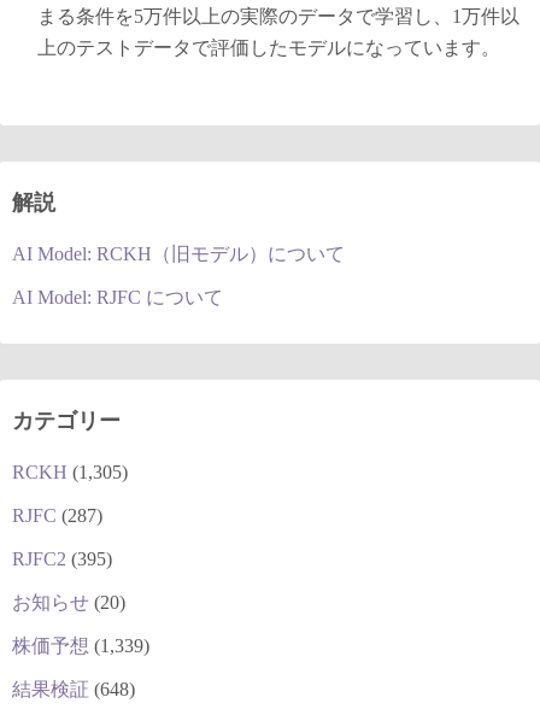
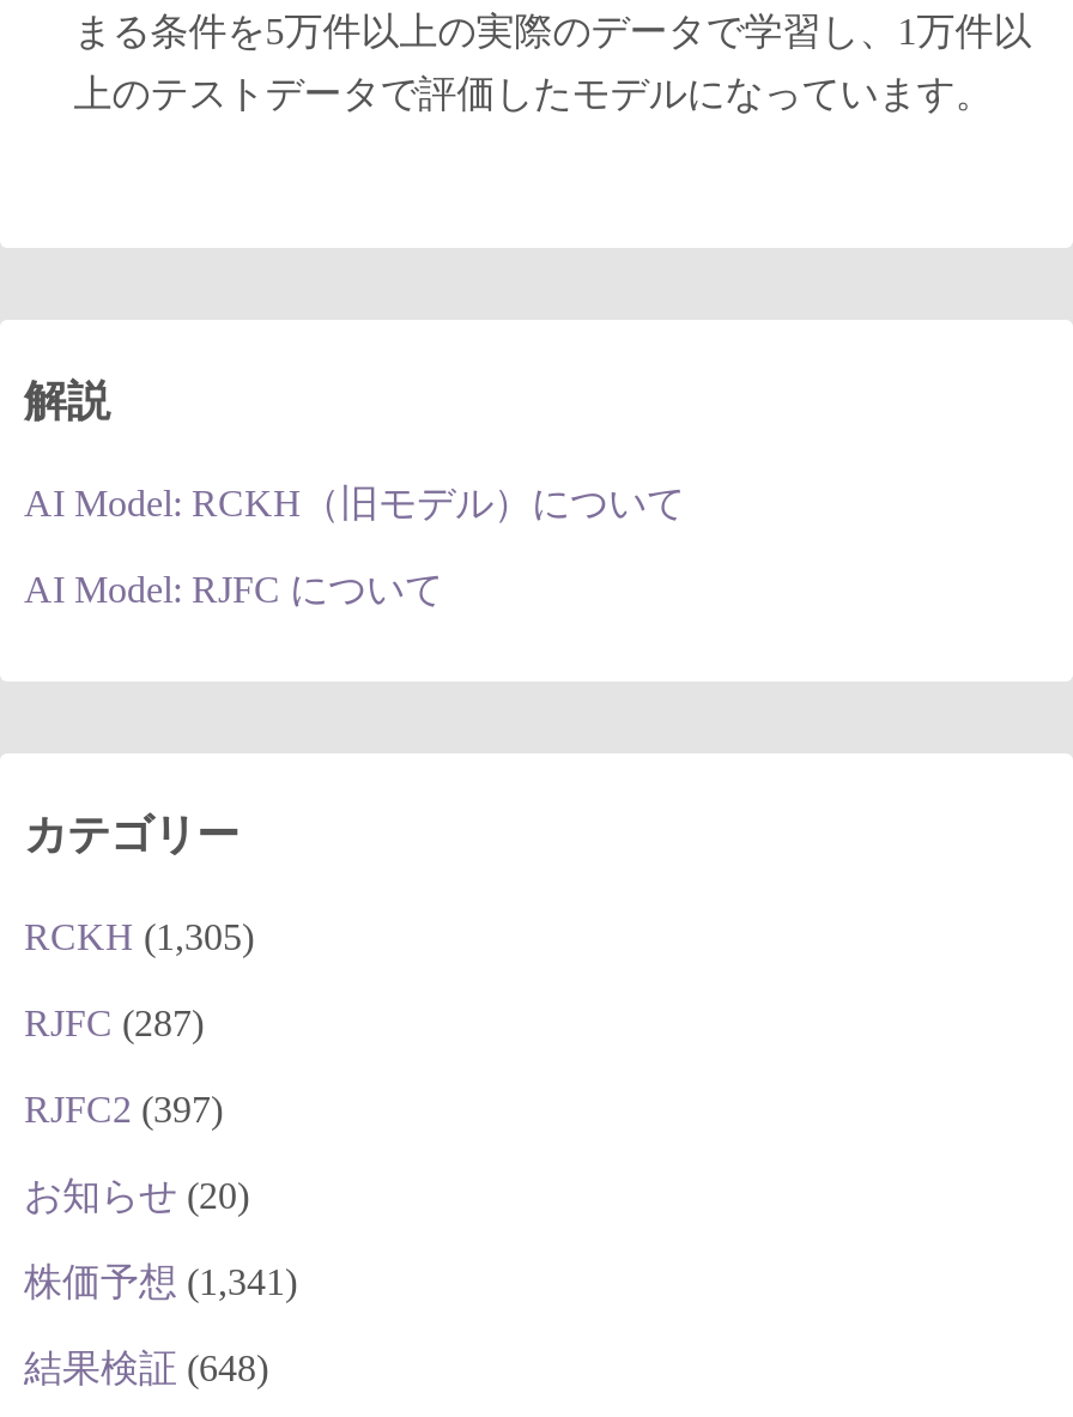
[12,548,112,569] RJFC2 (395) -> [24,1088,223,1129] RJFC2 (397)
[12,635,149,655] 株価予想(1,339) -> [24,1260,297,1301] 株価予想(1,341)

